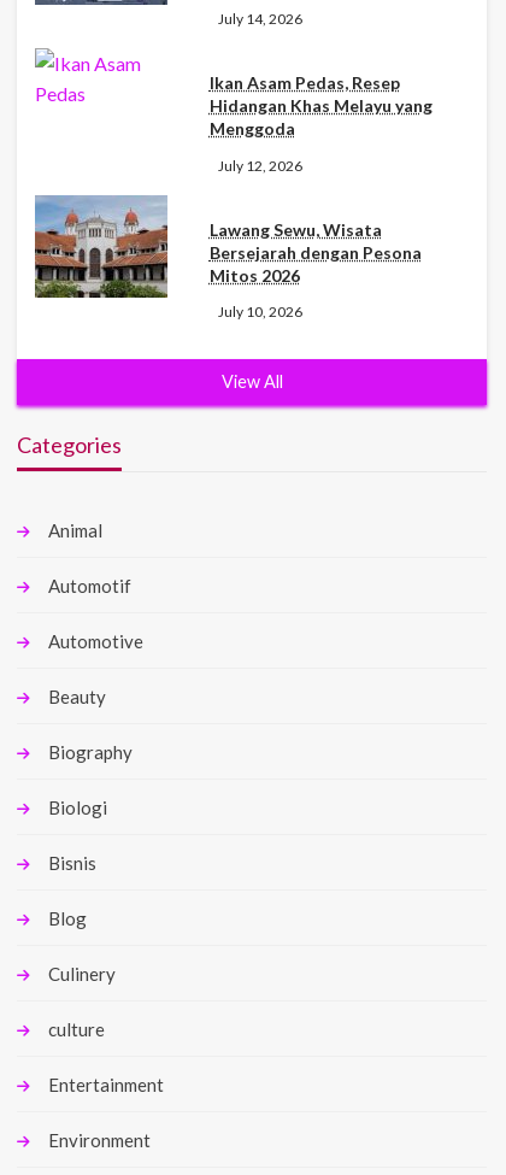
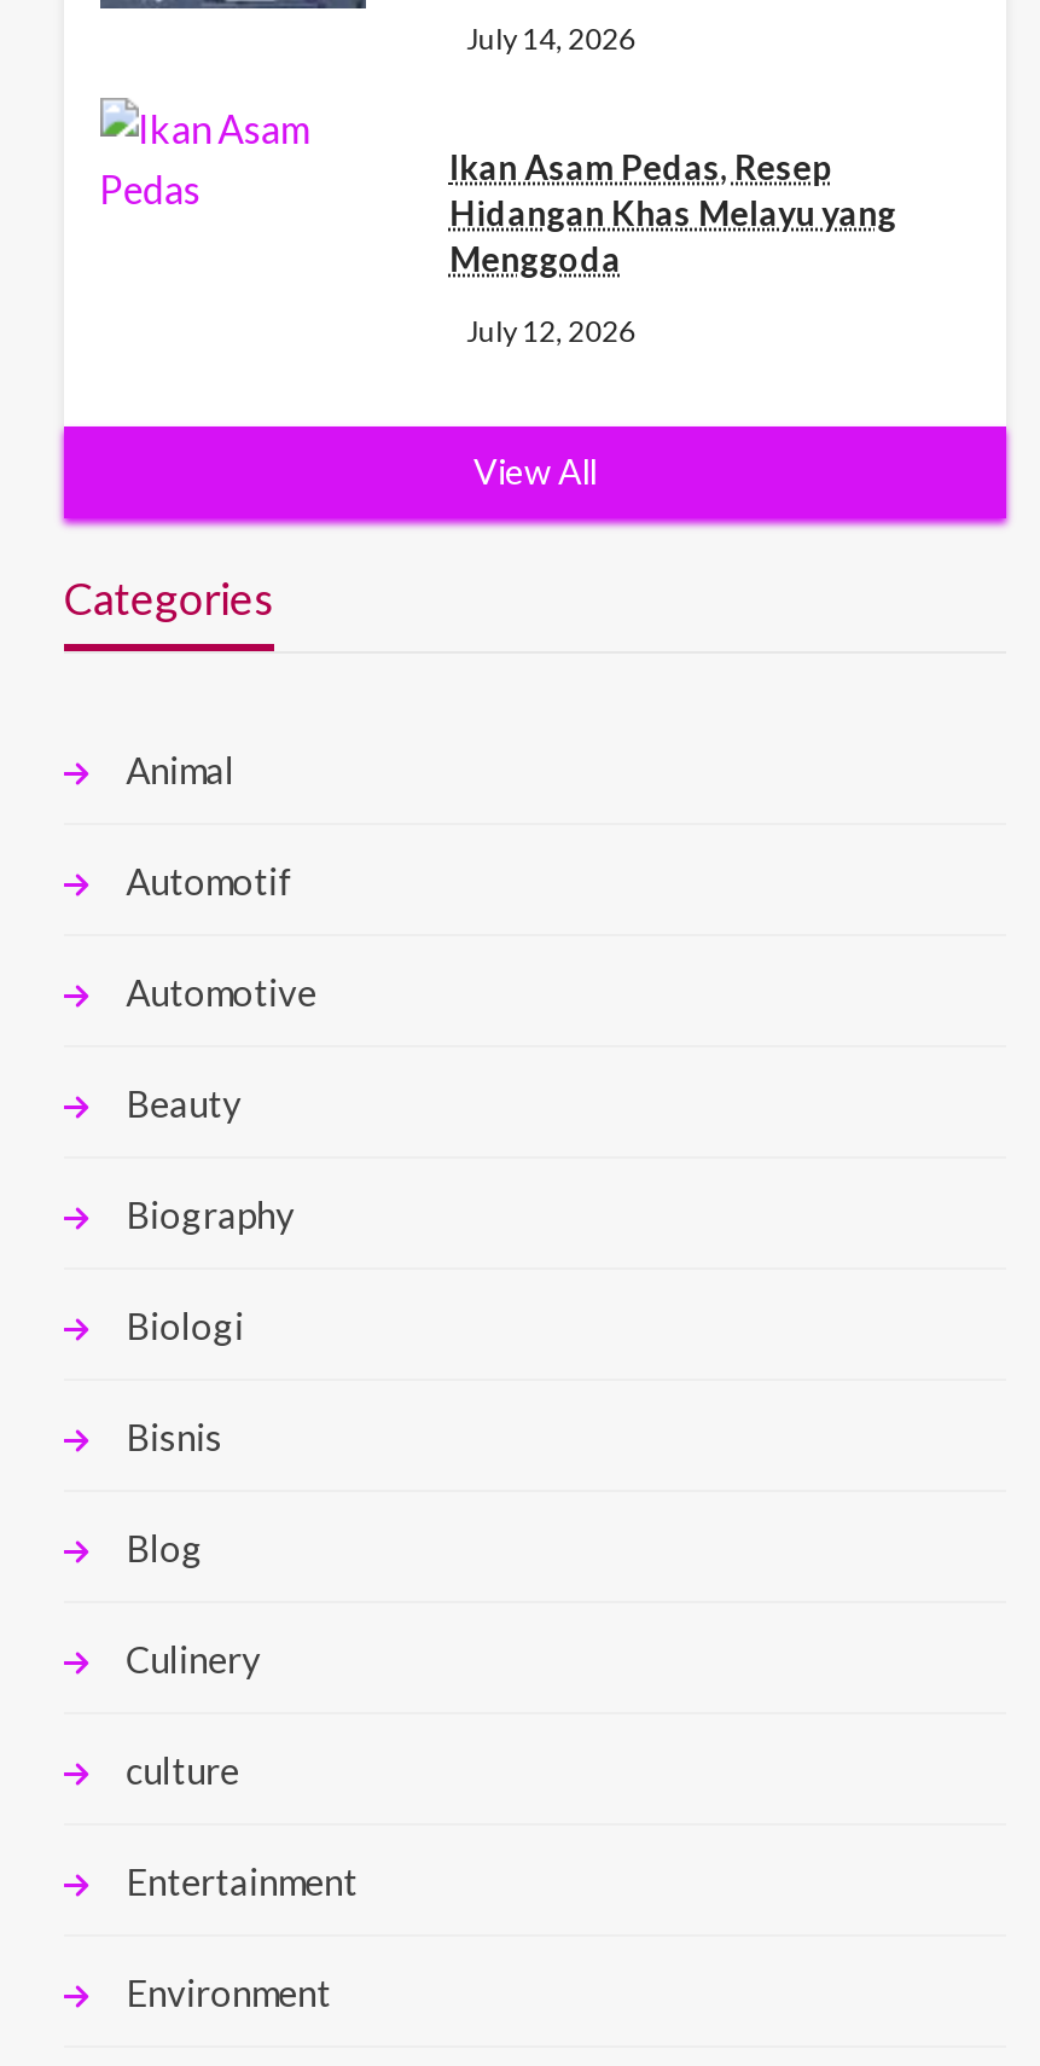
[34,194,421,321] [image] | Lawang Sewu, Wisata | Bersejarah dengan Pesona | Mitos 2026 | July 10, 2026 -> none

